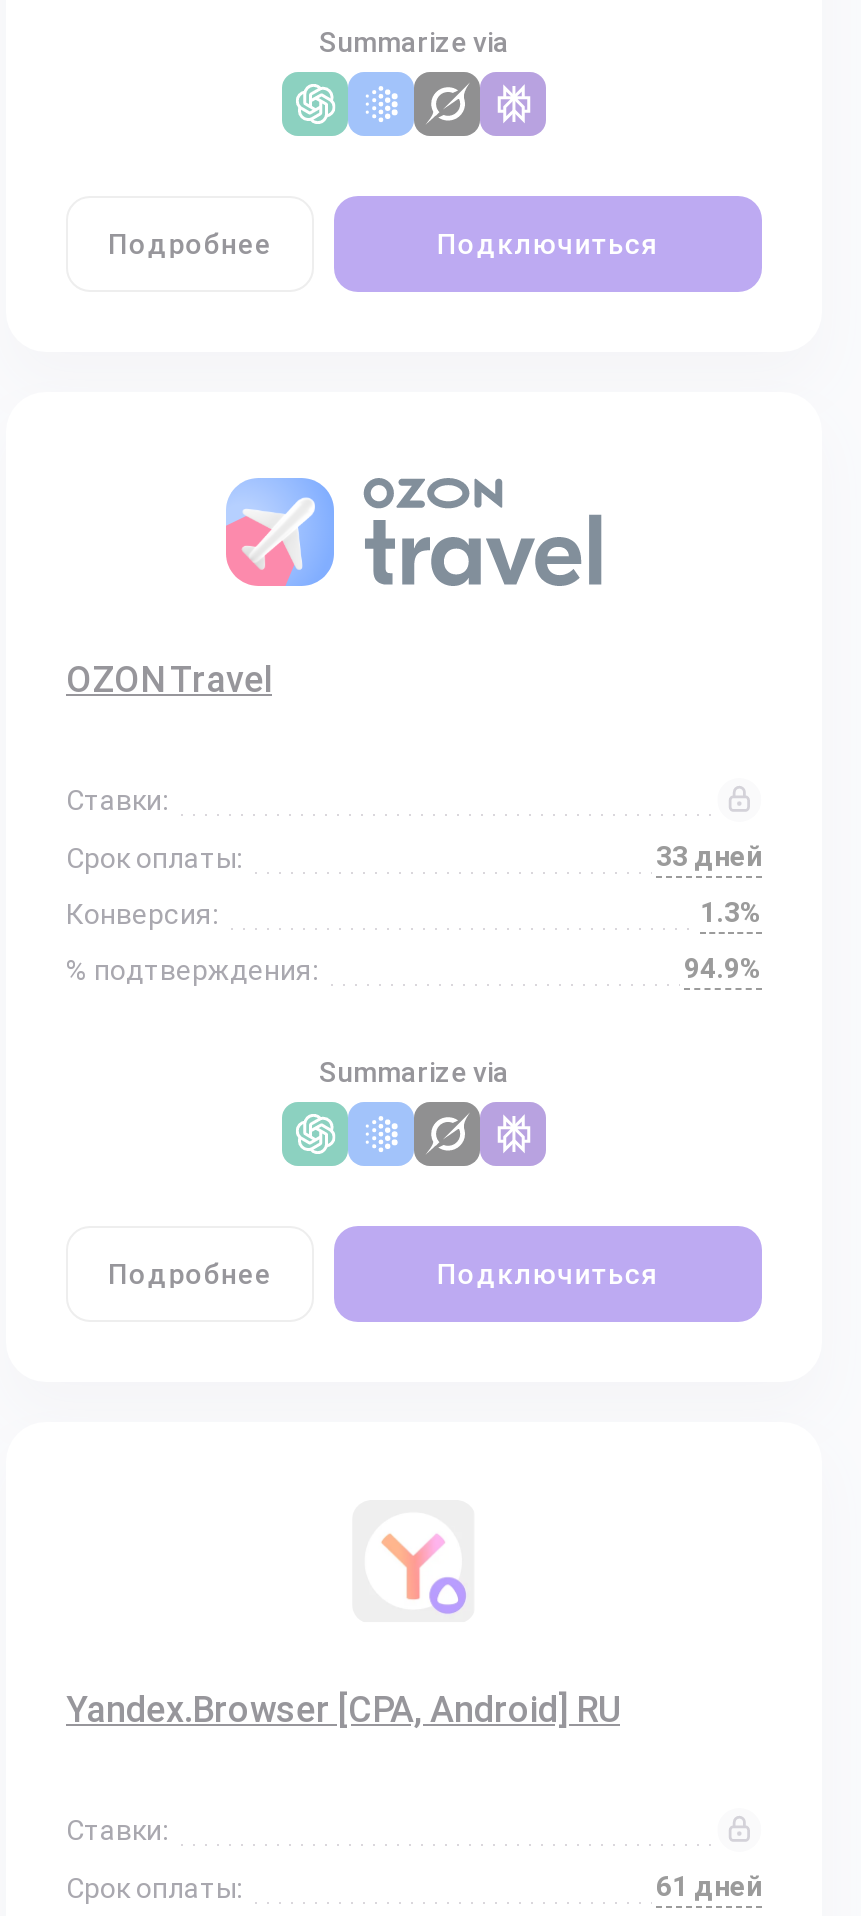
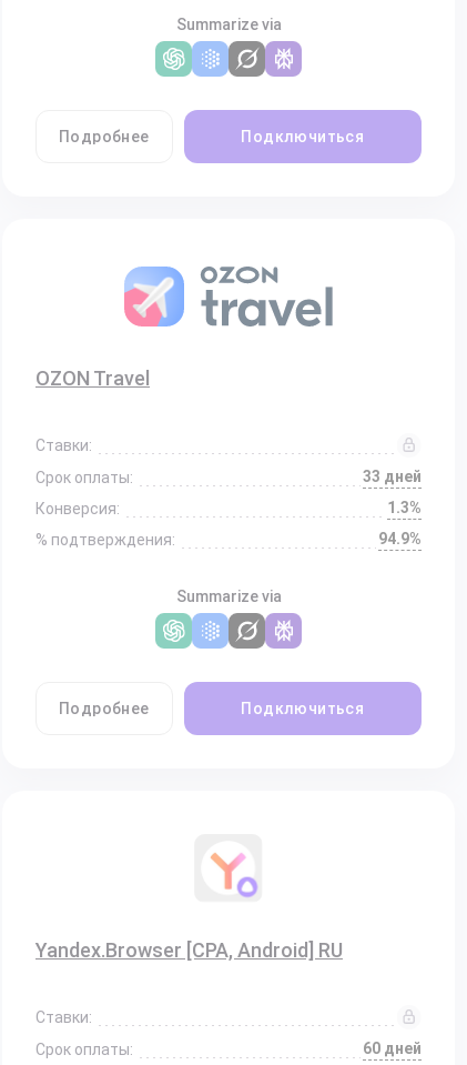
[656,1870,762,1902] 61 дней -> [363,1039,422,1057] 60 дней

